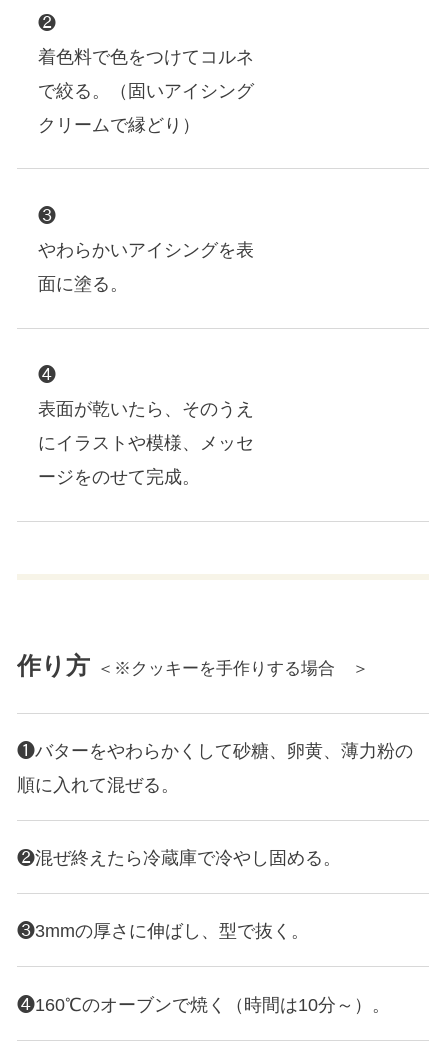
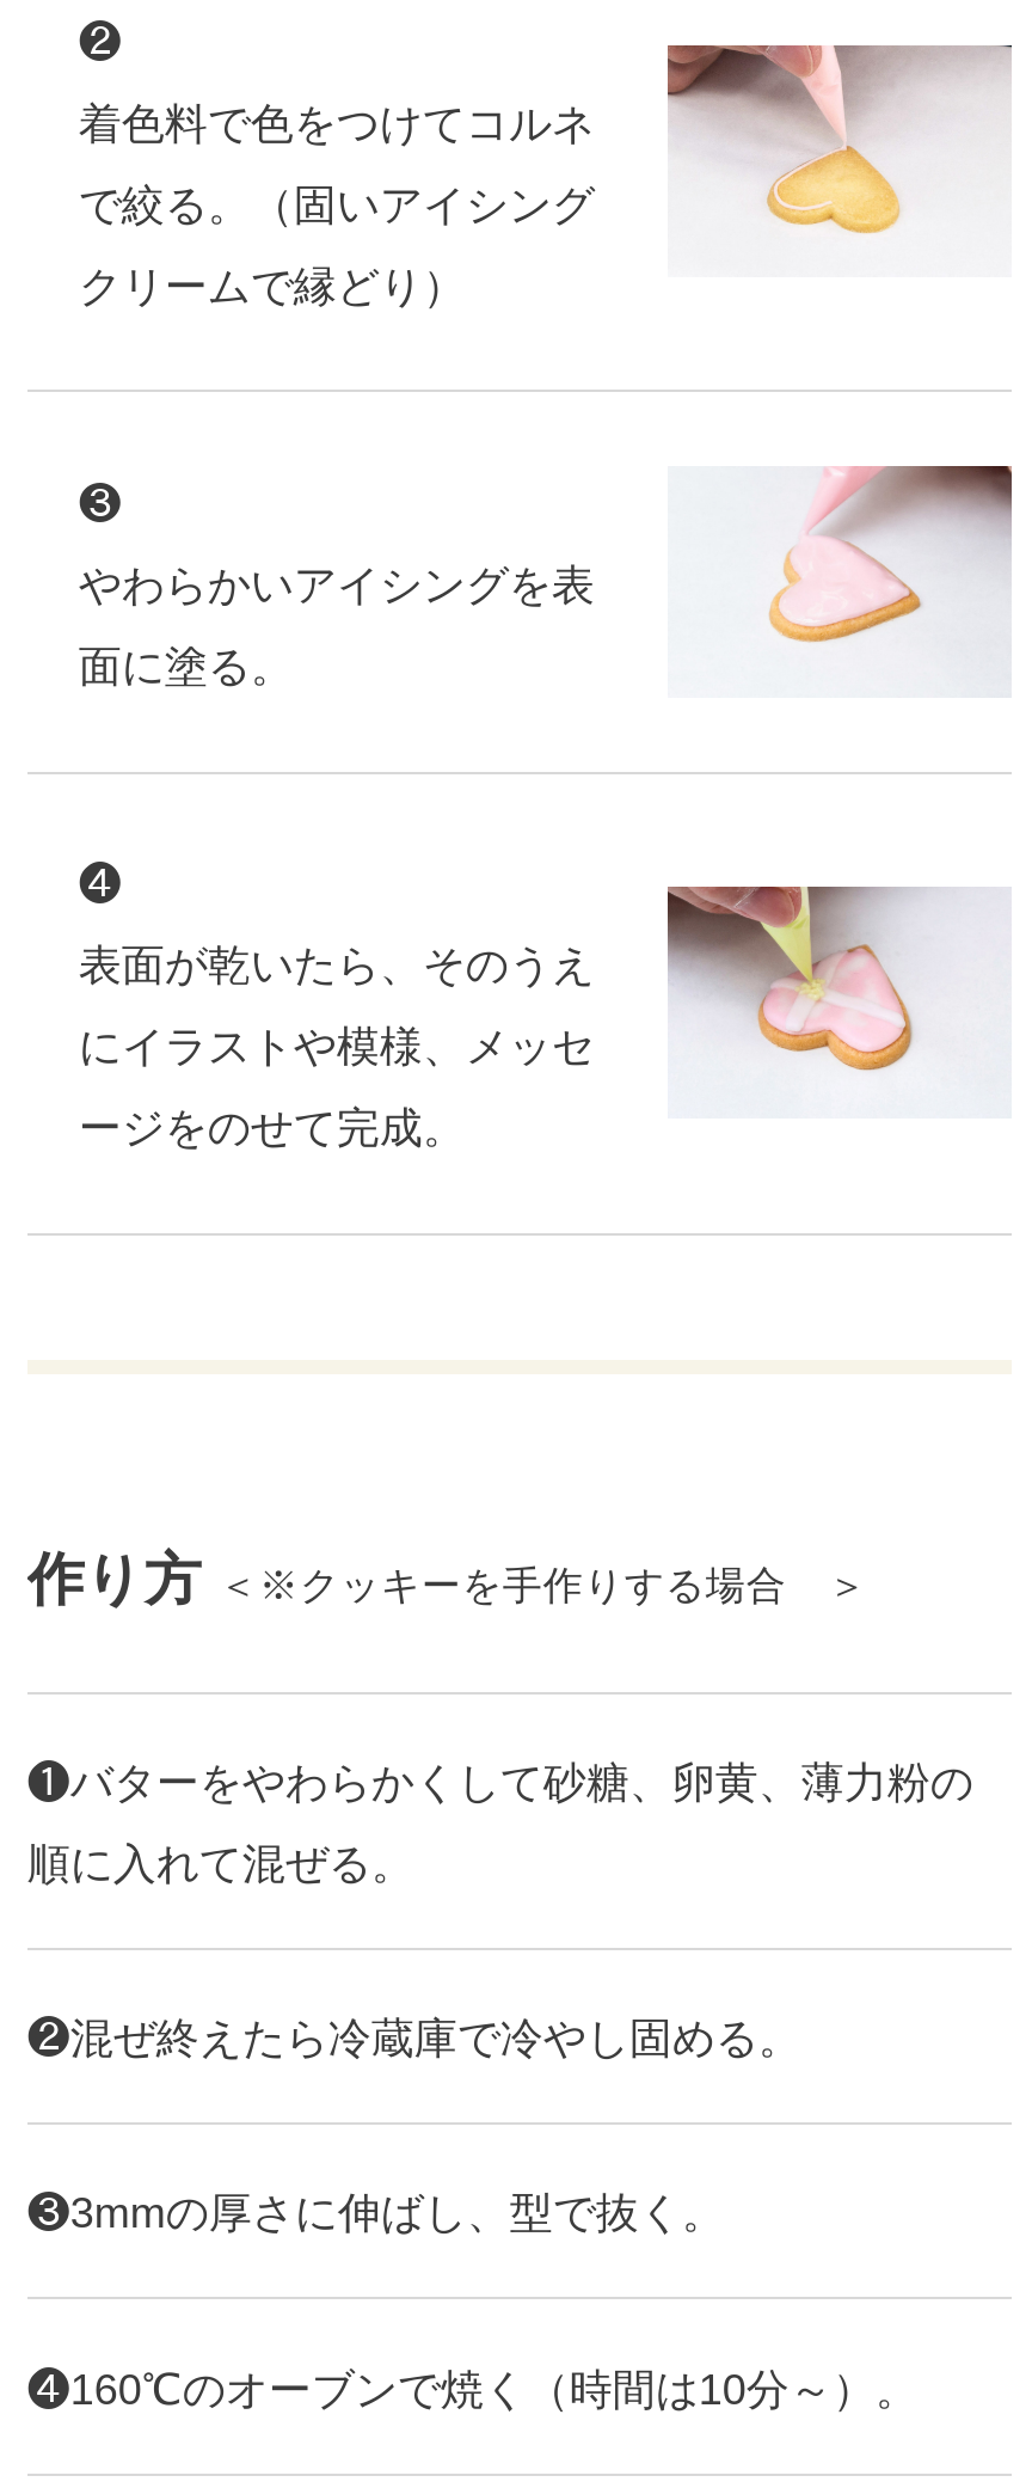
none -> [665,43,1014,237] [image]
none -> [730,464,1014,695] [image]
none -> [665,884,1009,1114] [image]

